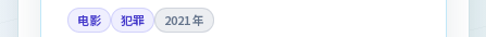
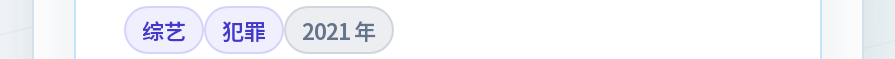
[77,11,101,28] 电影 -> [142,14,186,46] 综艺

